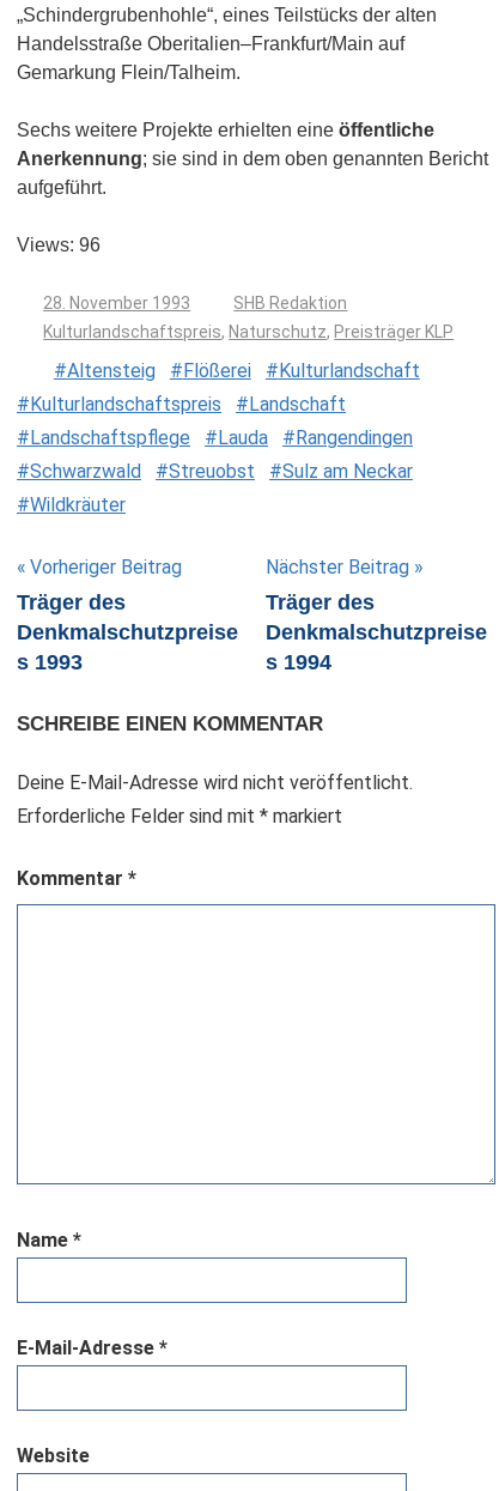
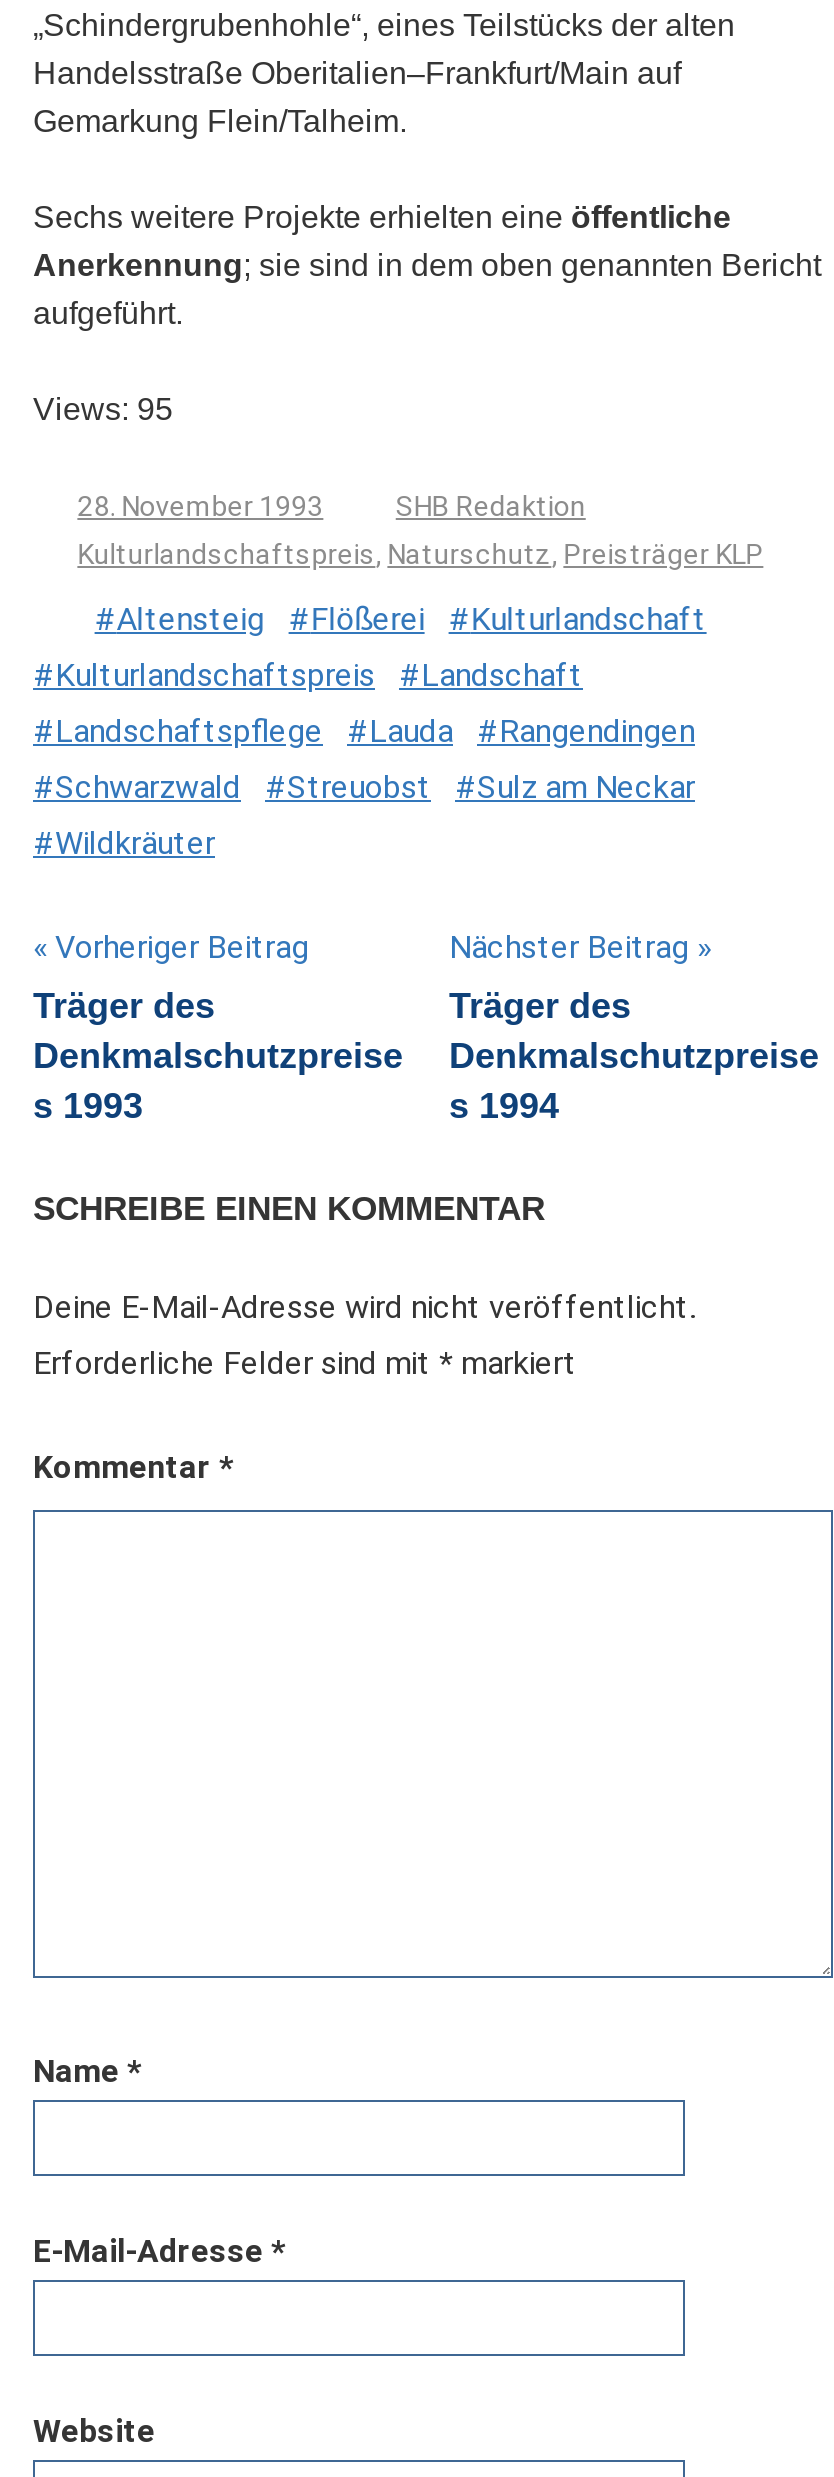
[17,235,101,255] Views: 96 -> [33,392,173,426] Views: 95

